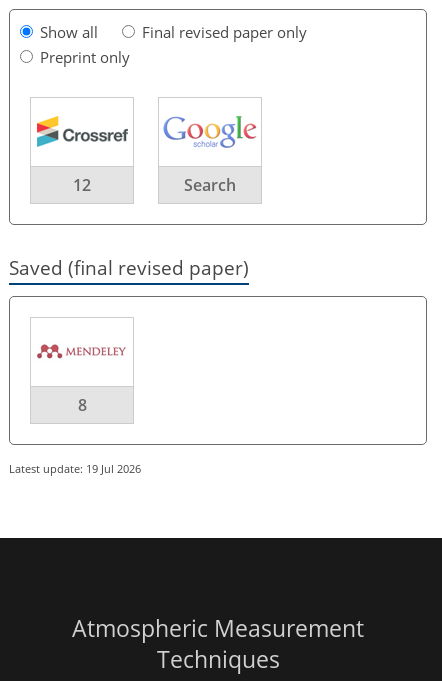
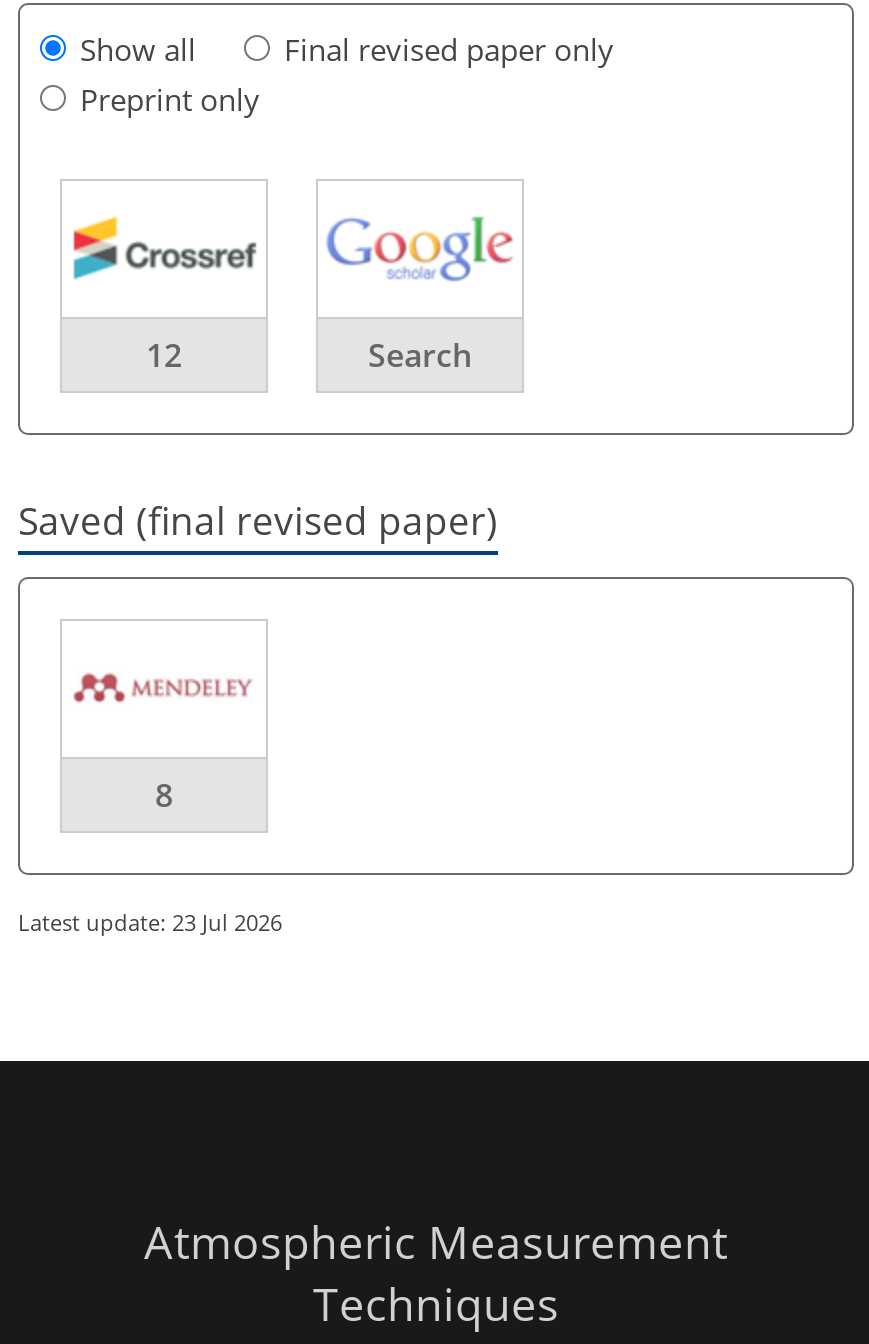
[9,461,141,476] Latest update: 19 Jul 2026 -> [18,907,282,937] Latest update: 23 Jul 2026

